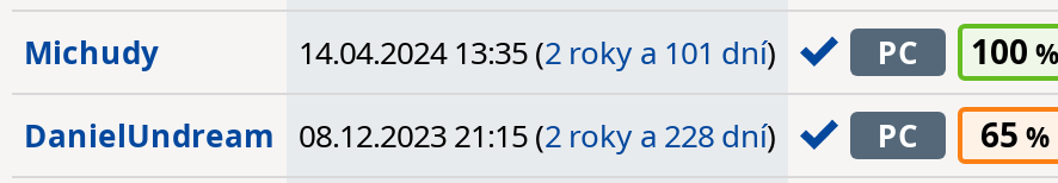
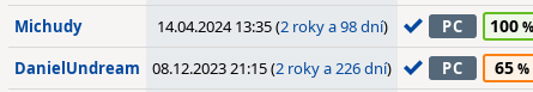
[299,31,776,74] 14.04.2024 13:35 (2 roky a 101 dní) -> [156,16,387,37] 14.04.2024 13:35 (2 roky a 98 dní)
[24,114,776,157] DanielUndream 08.12.2023 21:15 (2 roky a 228 dní) -> [14,57,392,79] DanielUndream 08.12.2023 21:15 (2 roky a 226 dní)

